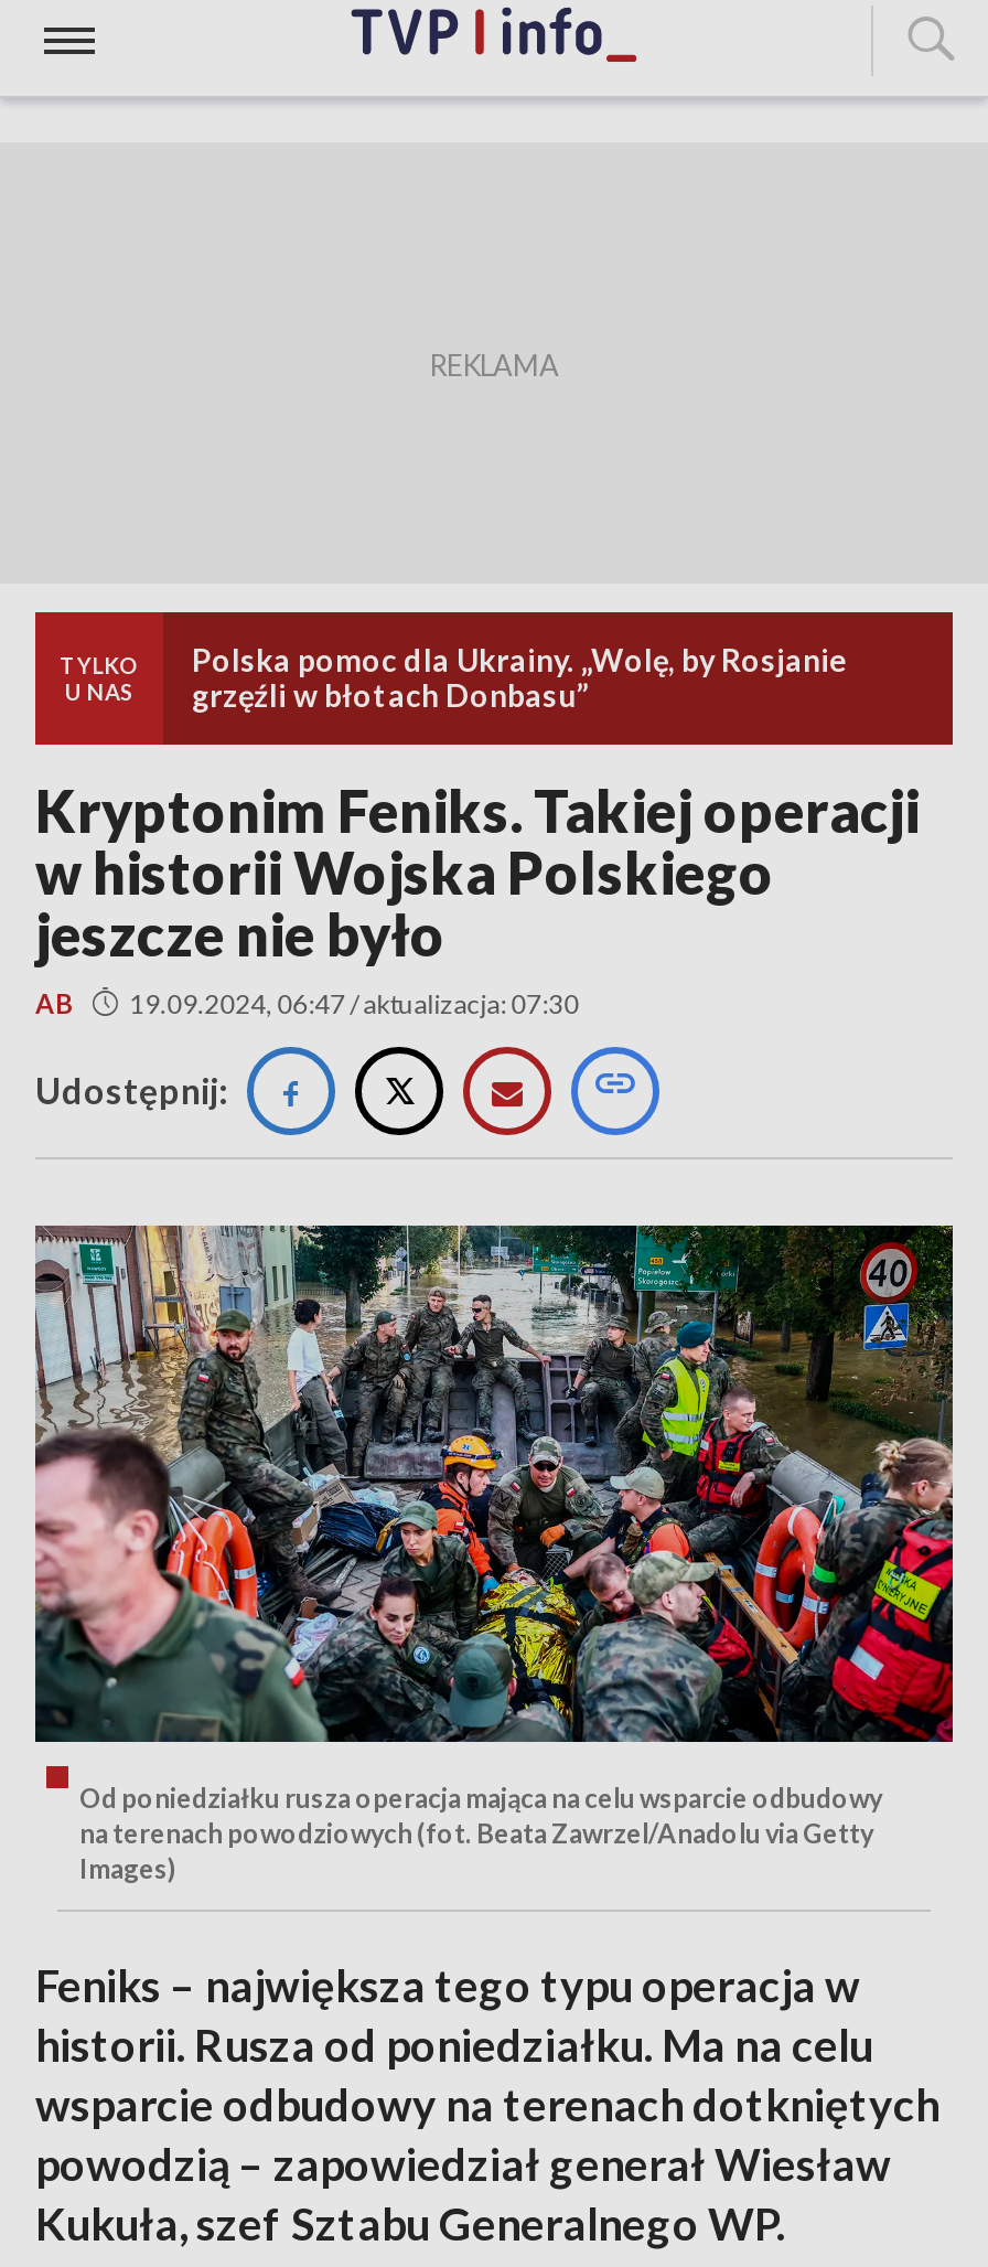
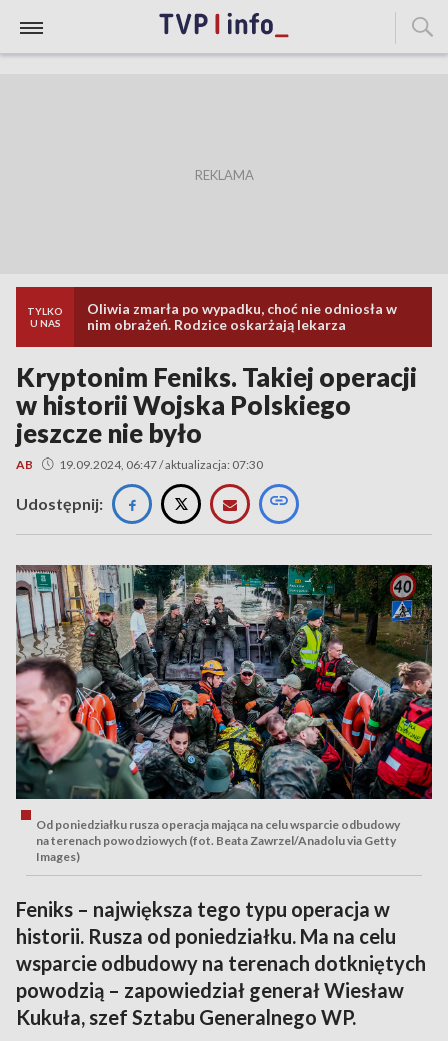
[192,641,847,714] Polska pomoc dla Ukrainy. „Wolę, by Rosjanie | grzęźli w błotach Donbasu” -> [87,300,397,333] Oliwia zmarła po wypadku, choć nie odniosła w | nim obrażeń. Rodzice oskarżają lekarza

